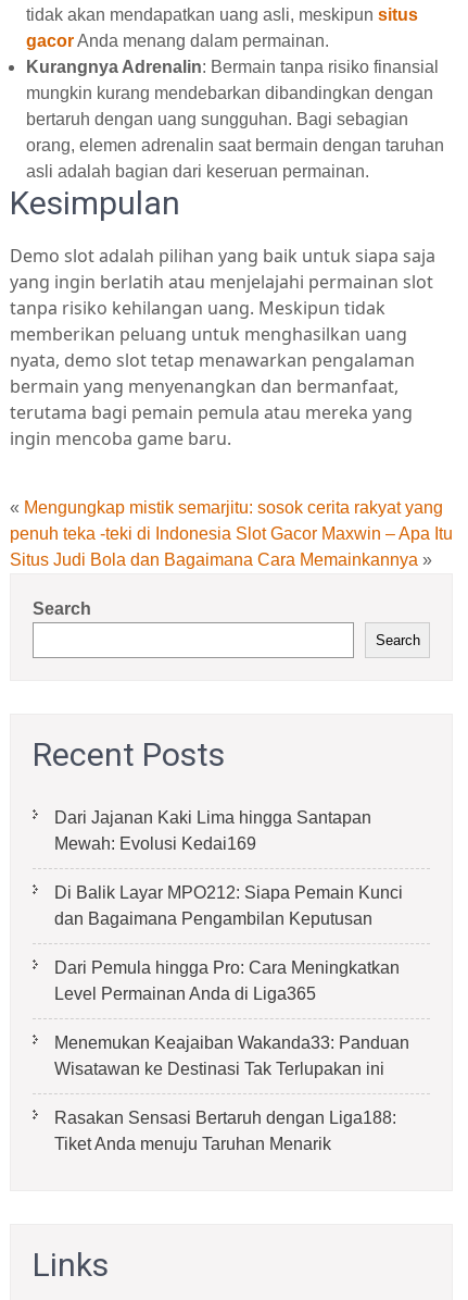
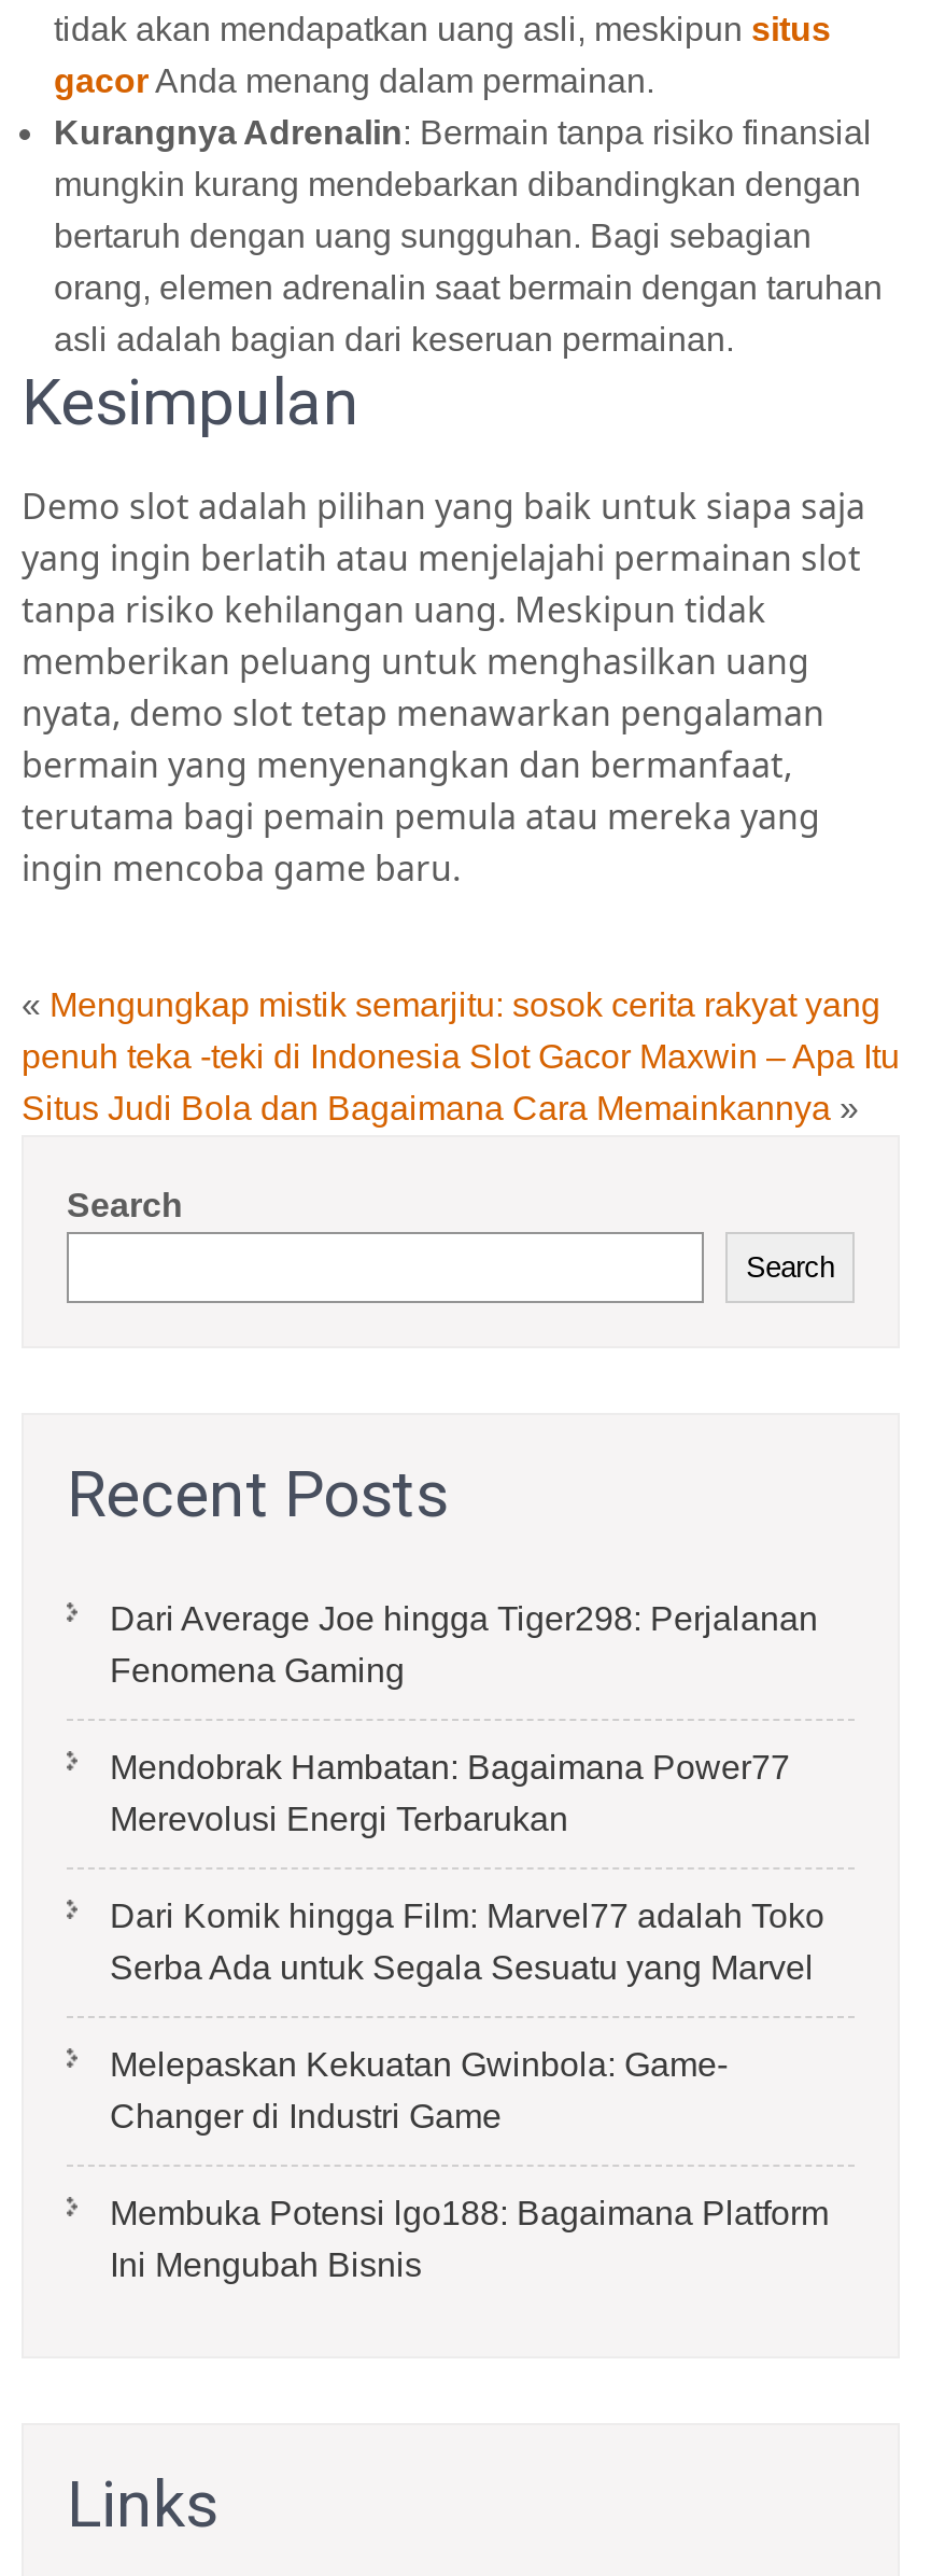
[54,808,371,853] Dari Jajanan Kaki Lima hingga Santapan | Mewah: Evolusi Kedai169 -> [110,1600,818,1689] Dari Average Joe hingga Tiger298: Perjalanan | Fenomena Gaming
[54,883,403,928] Di Balik Layar MPO212: Siapa Pemain Kunci | dan Bagaimana Pengambilan Keputusan -> [110,1749,790,1837] Mendobrak Hambatan: Bagaimana Power77 | Merevolusi Energi Terbarukan
[54,958,400,1003] Dari Pemula hingga Pro: Cara Meningkatkan | Level Permainan Anda di Liga365 -> [110,1898,824,1986] Dari Komik hingga Film: Marvel77 adalah Toko | Serba Ada untuk Segala Sesuatu yang Marvel
[54,1033,409,1078] Menemukan Keajaiban Wakanda33: Panduan | Wisatawan ke Destinasi Tak Terlupakan ini -> [110,2046,728,2134] Melepaskan Kekuatan Gwinbola: Game- | Changer di Industri Game
[54,1109,396,1153] Rasakan Sensasi Bertaruh dengan Liga188: | Tiket Anda menuju Taruhan Menarik -> [110,2195,829,2283] Membuka Potensi lgo188: Bagaimana Platform | Ini Mengubah Bisnis

